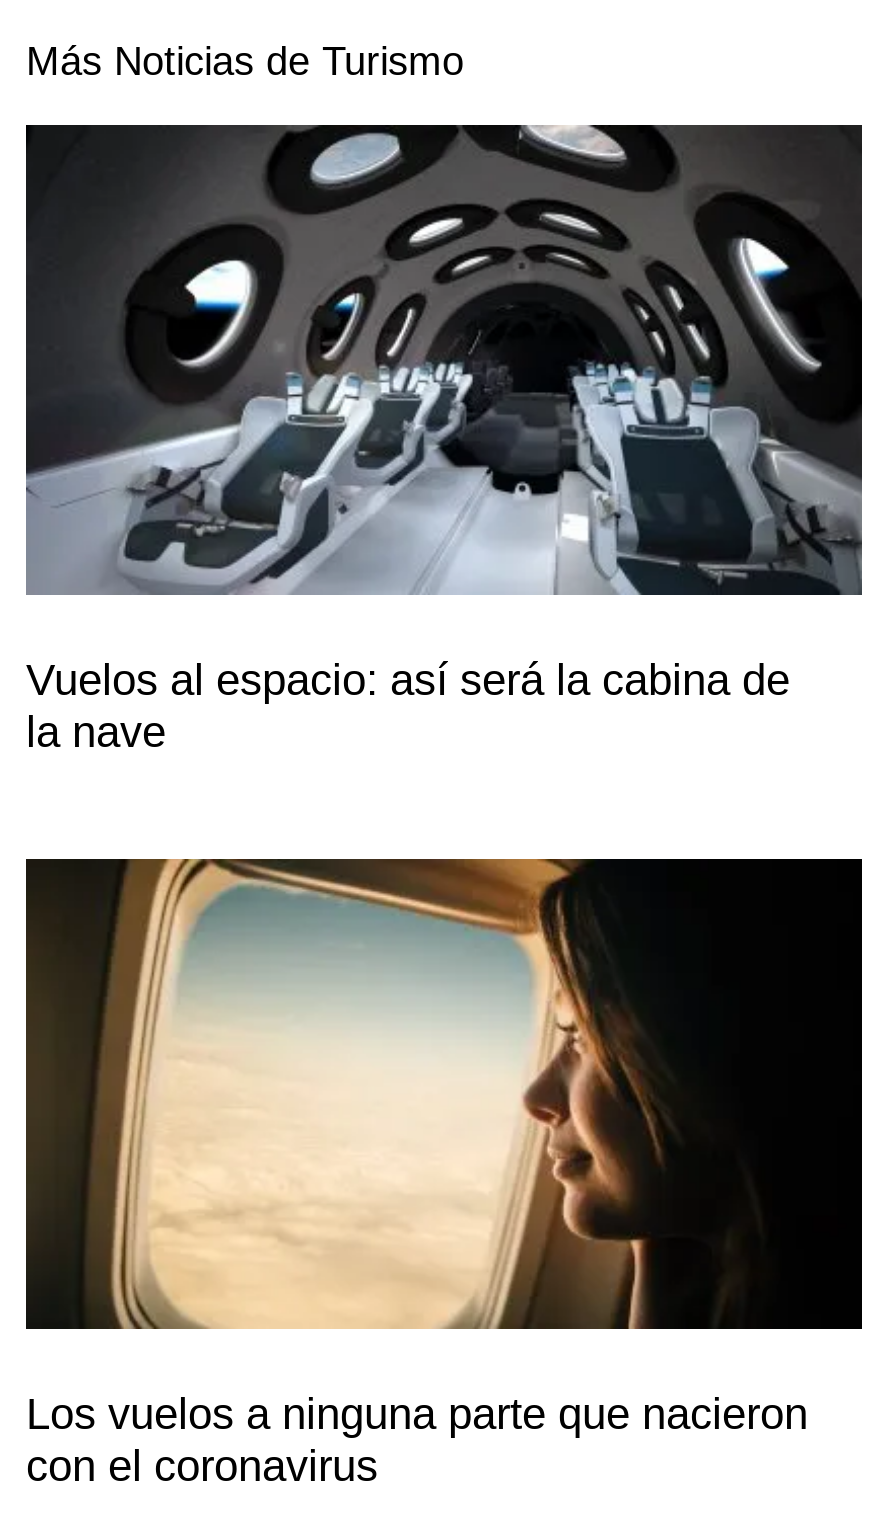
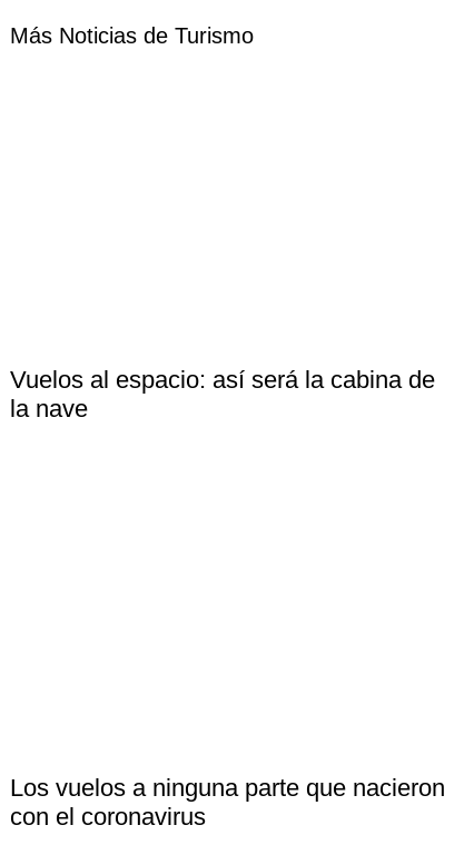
[24,123,864,597] [image] -> none
[24,857,864,1331] [image] -> none

